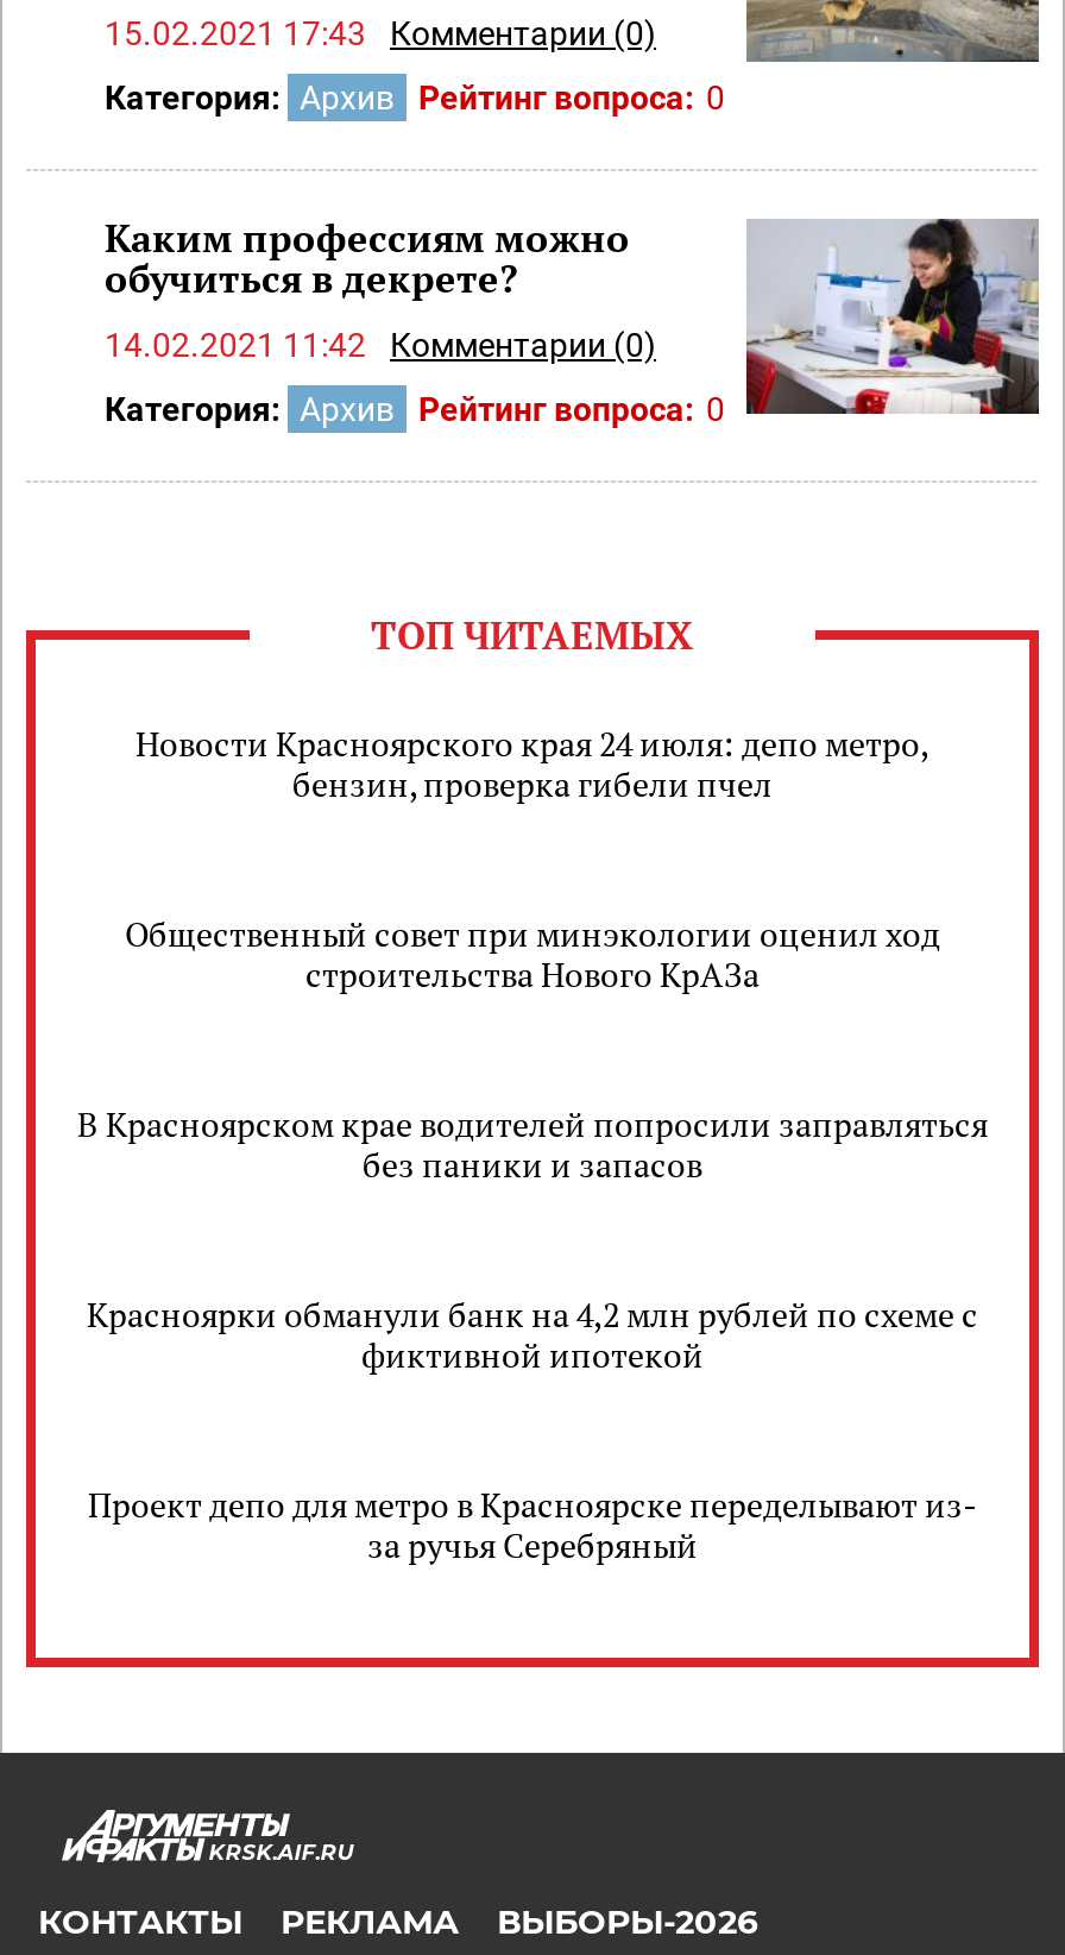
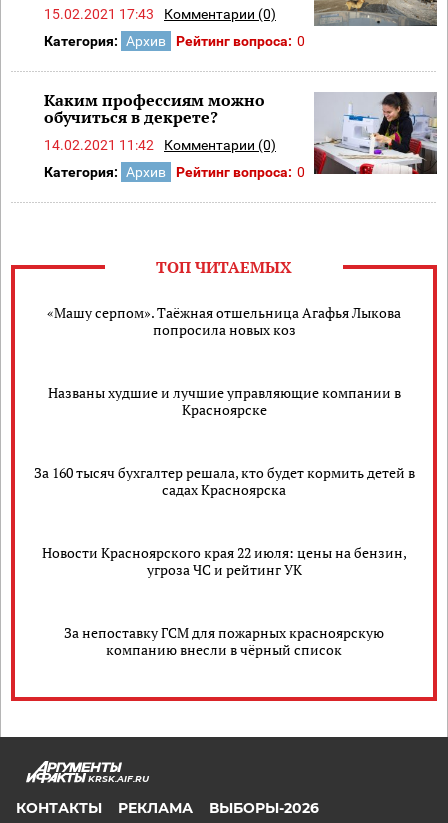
[136,721,929,807] Новости Красноярского края 24 июля: депо метро, | бензин, проверка гибели пчел -> [47,303,401,339] «Машу серпом». Таёжная отшельница Агафья Лыкова | попросила новых коз
[125,911,940,997] Общественный совет при минэкологии оценил ход | строительства Нового КрАЗа -> [47,383,400,419] Названы худшие и лучшие управляющие компании в | Красноярске
[77,1102,988,1187] В Красноярском крае водителей попросили заправляться | без паники и запасов -> [33,463,414,499] За 160 тысяч бухгалтер решала, кто будет кормить детей в | садах Красноярска
[87,1292,978,1378] Красноярки обманули банк на 4,2 млн рублей по схеме с | фиктивной ипотекой -> [41,543,406,579] Новости Красноярского края 22 июля: цены на бензин, | угроза ЧС и рейтинг УК
[88,1482,977,1568] Проект депо для метро в Красноярске переделывают из- | за ручья Серебряный -> [64,623,384,659] За непоставку ГСМ для пожарных красноярскую | компанию внесли в чёрный список

